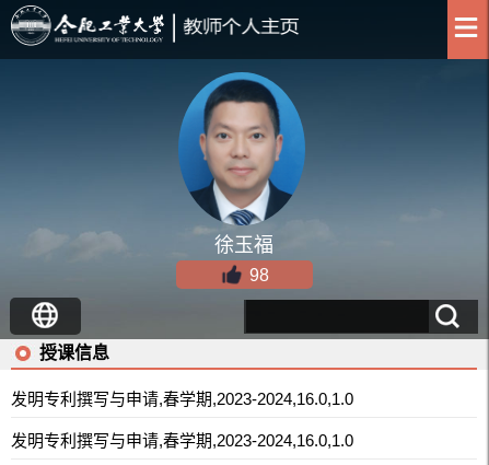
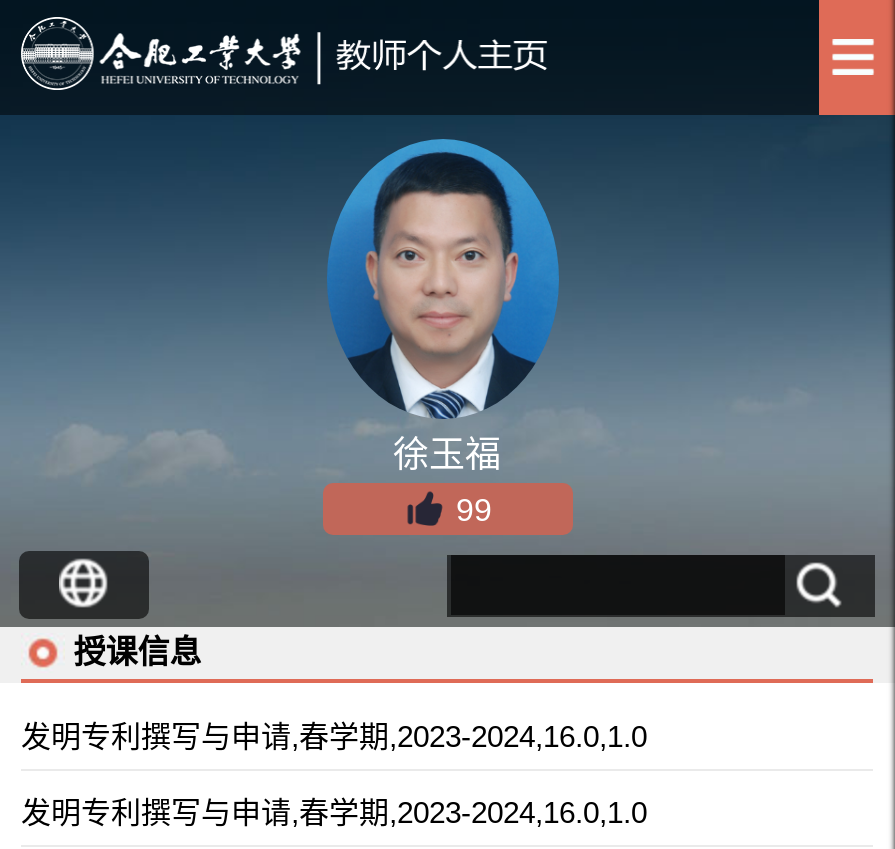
[249,266,269,284] 98 -> [456,493,492,527] 99

